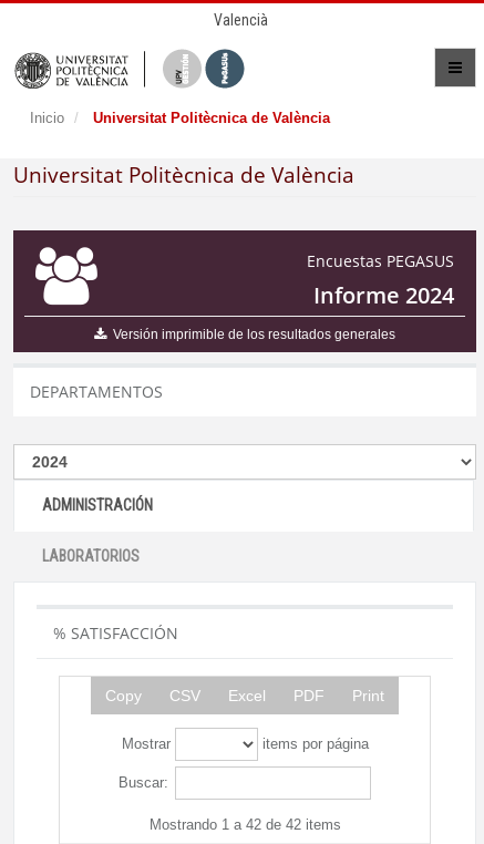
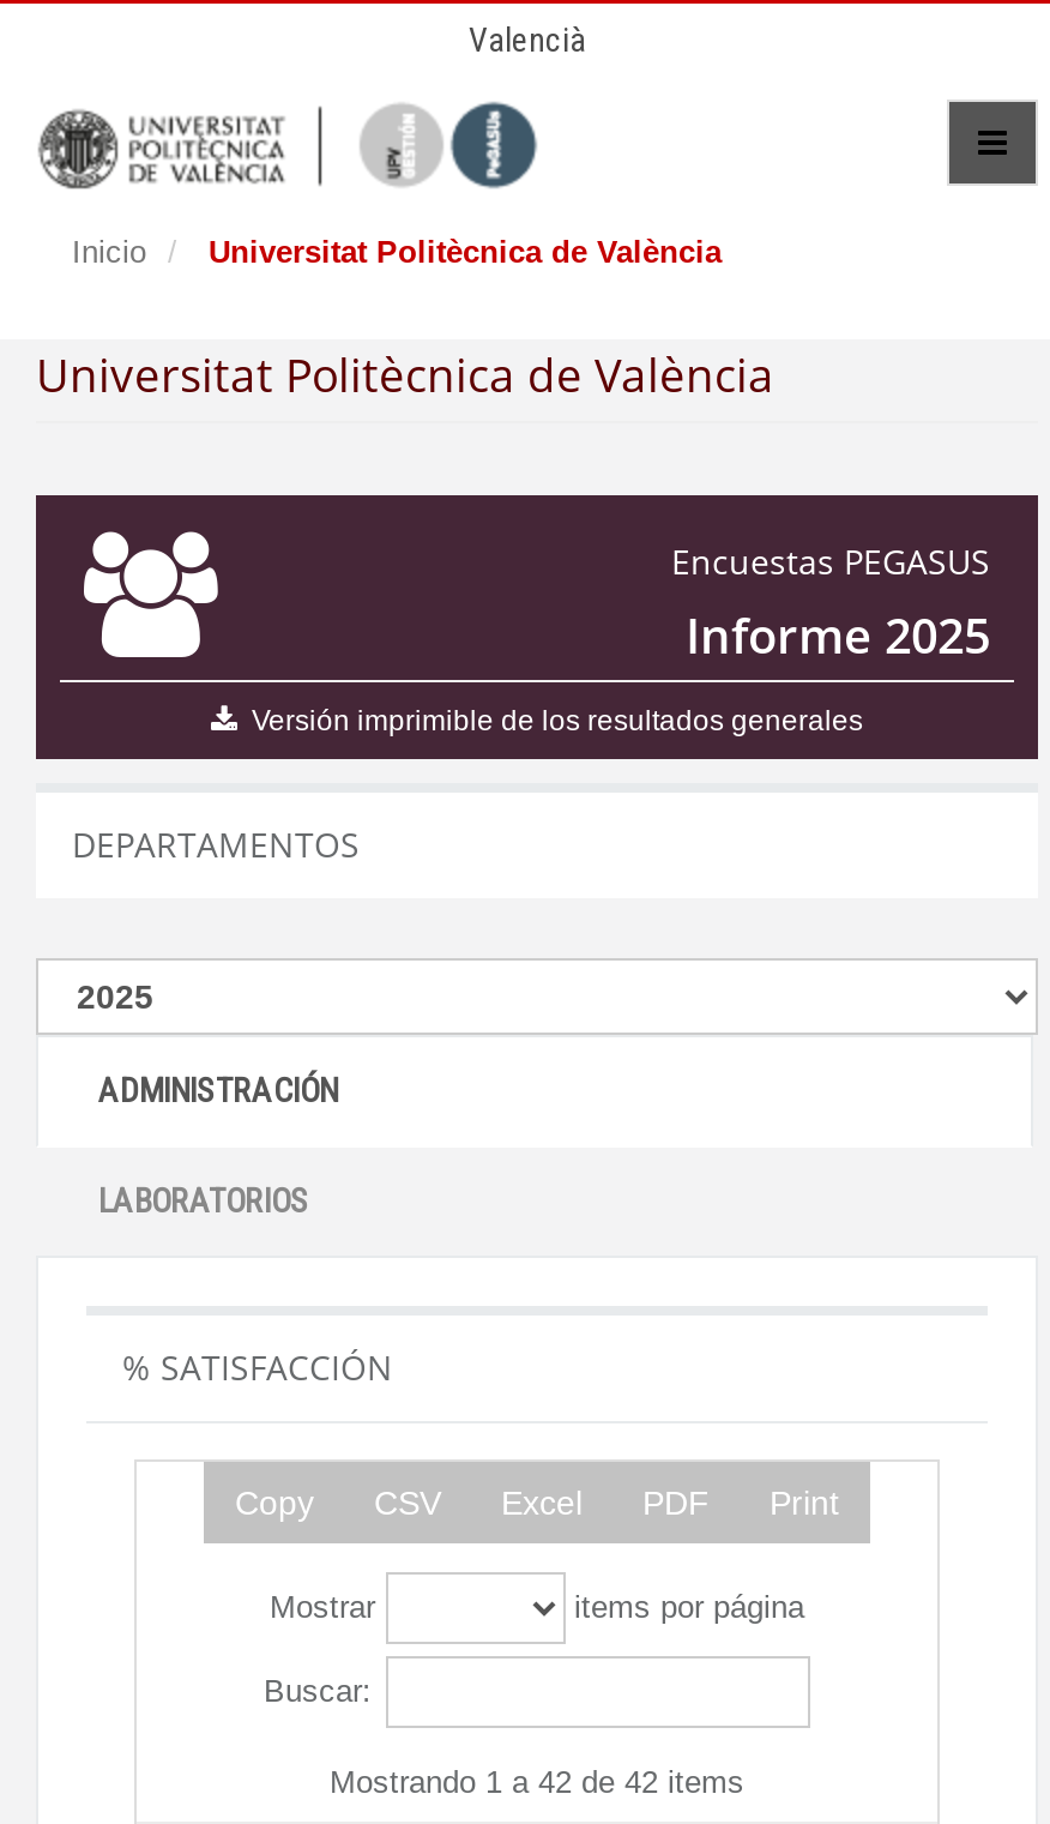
[313,280,454,310] Informe 2024 -> [686,603,990,668] Informe 2025

